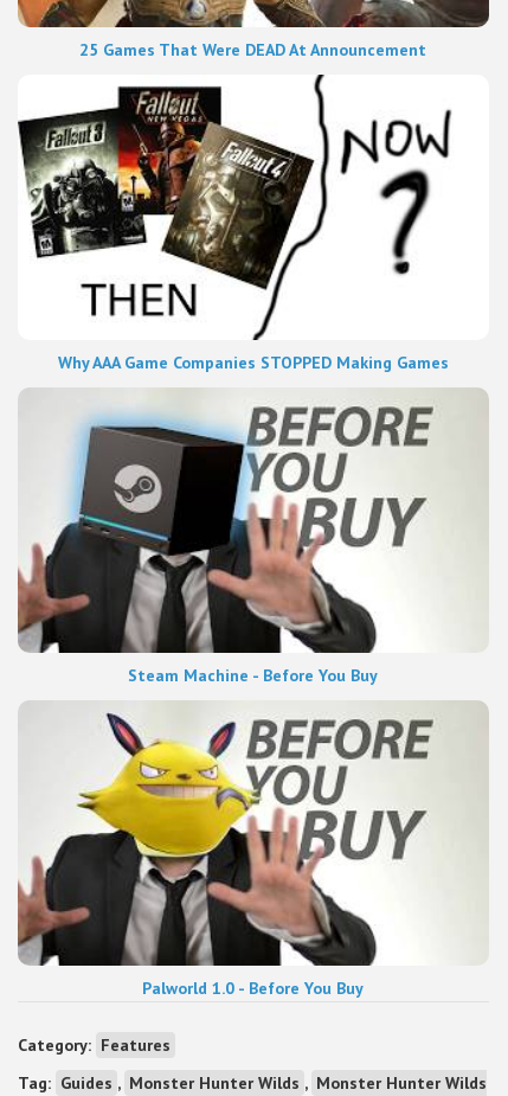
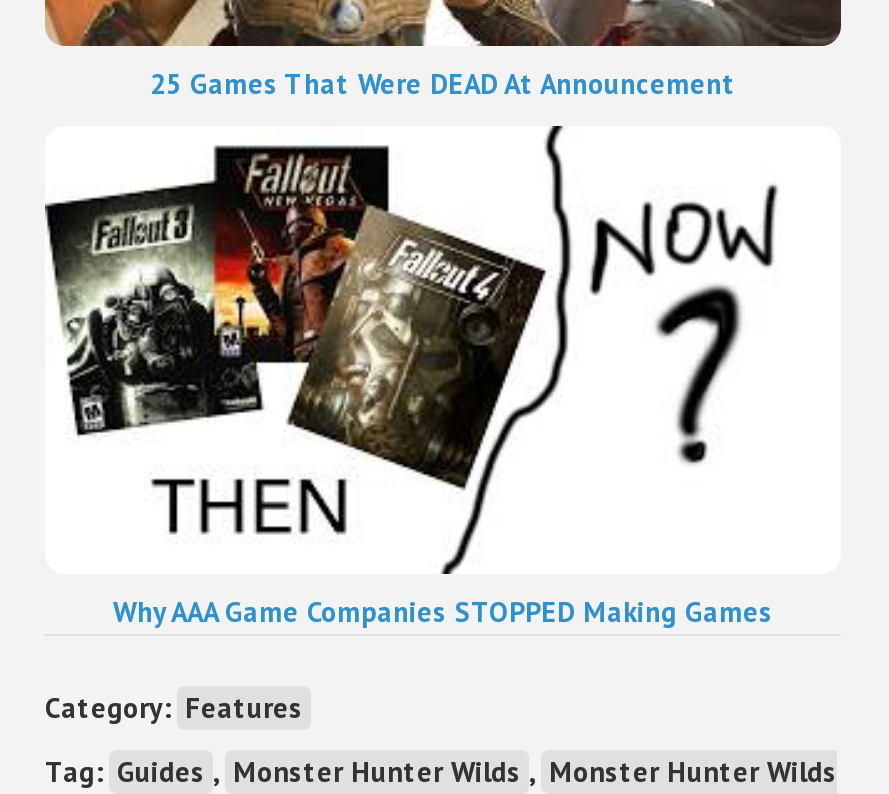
[18,389,489,686] [image] | Steam Machine - Before You Buy -> none
[18,712,435,999] [image] | Palworld 1.0 - Before You Buy -> none

